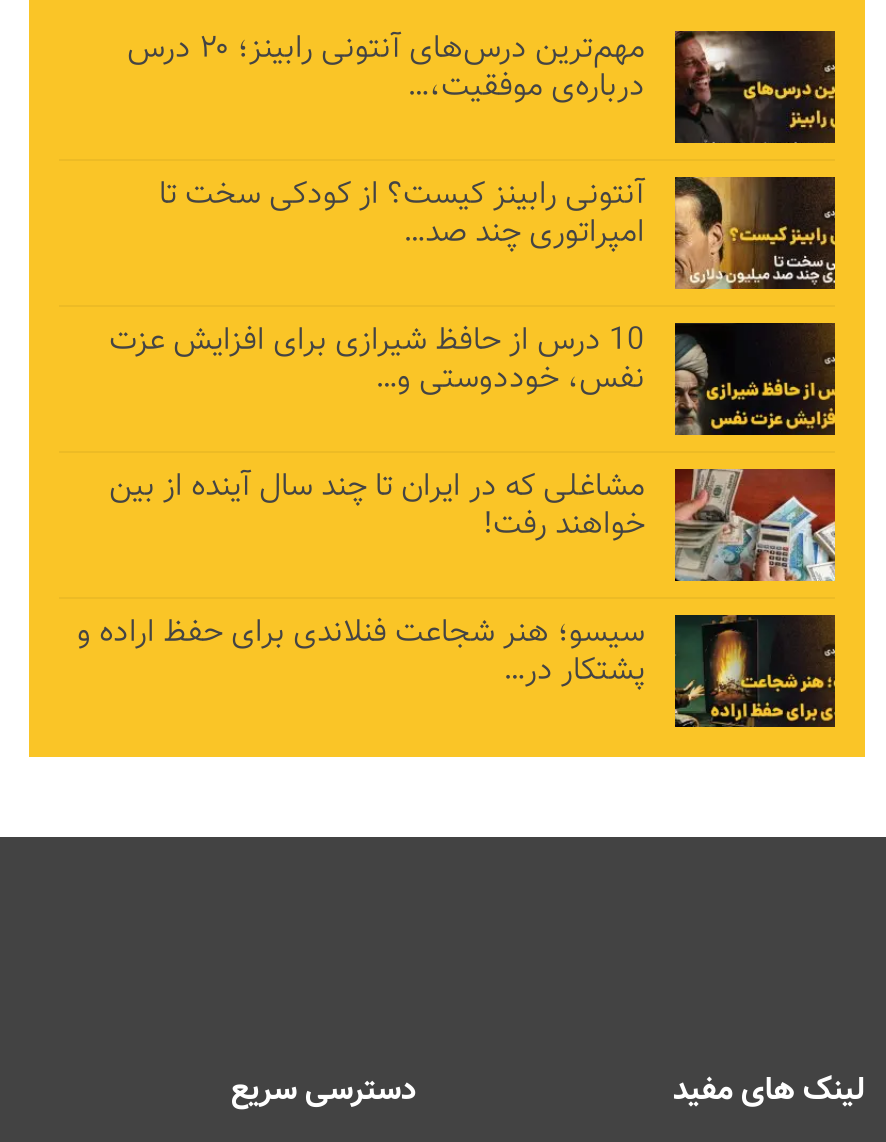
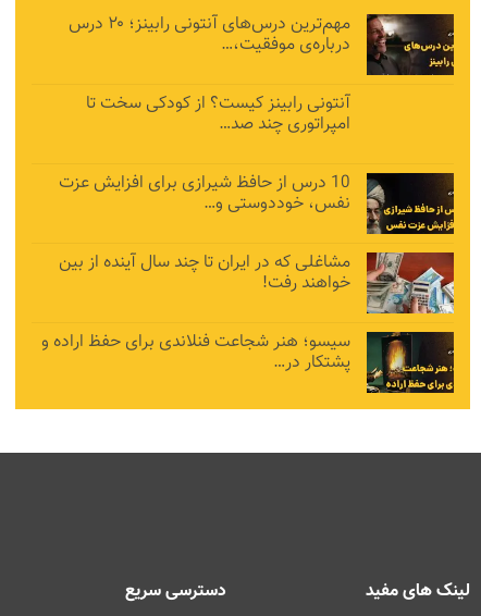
[673,174,837,292] [image] -> none

